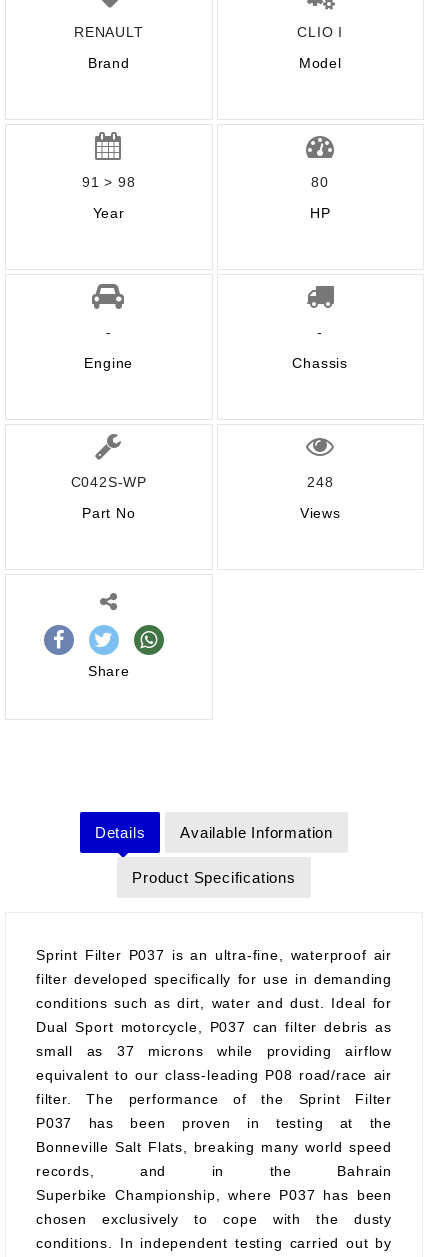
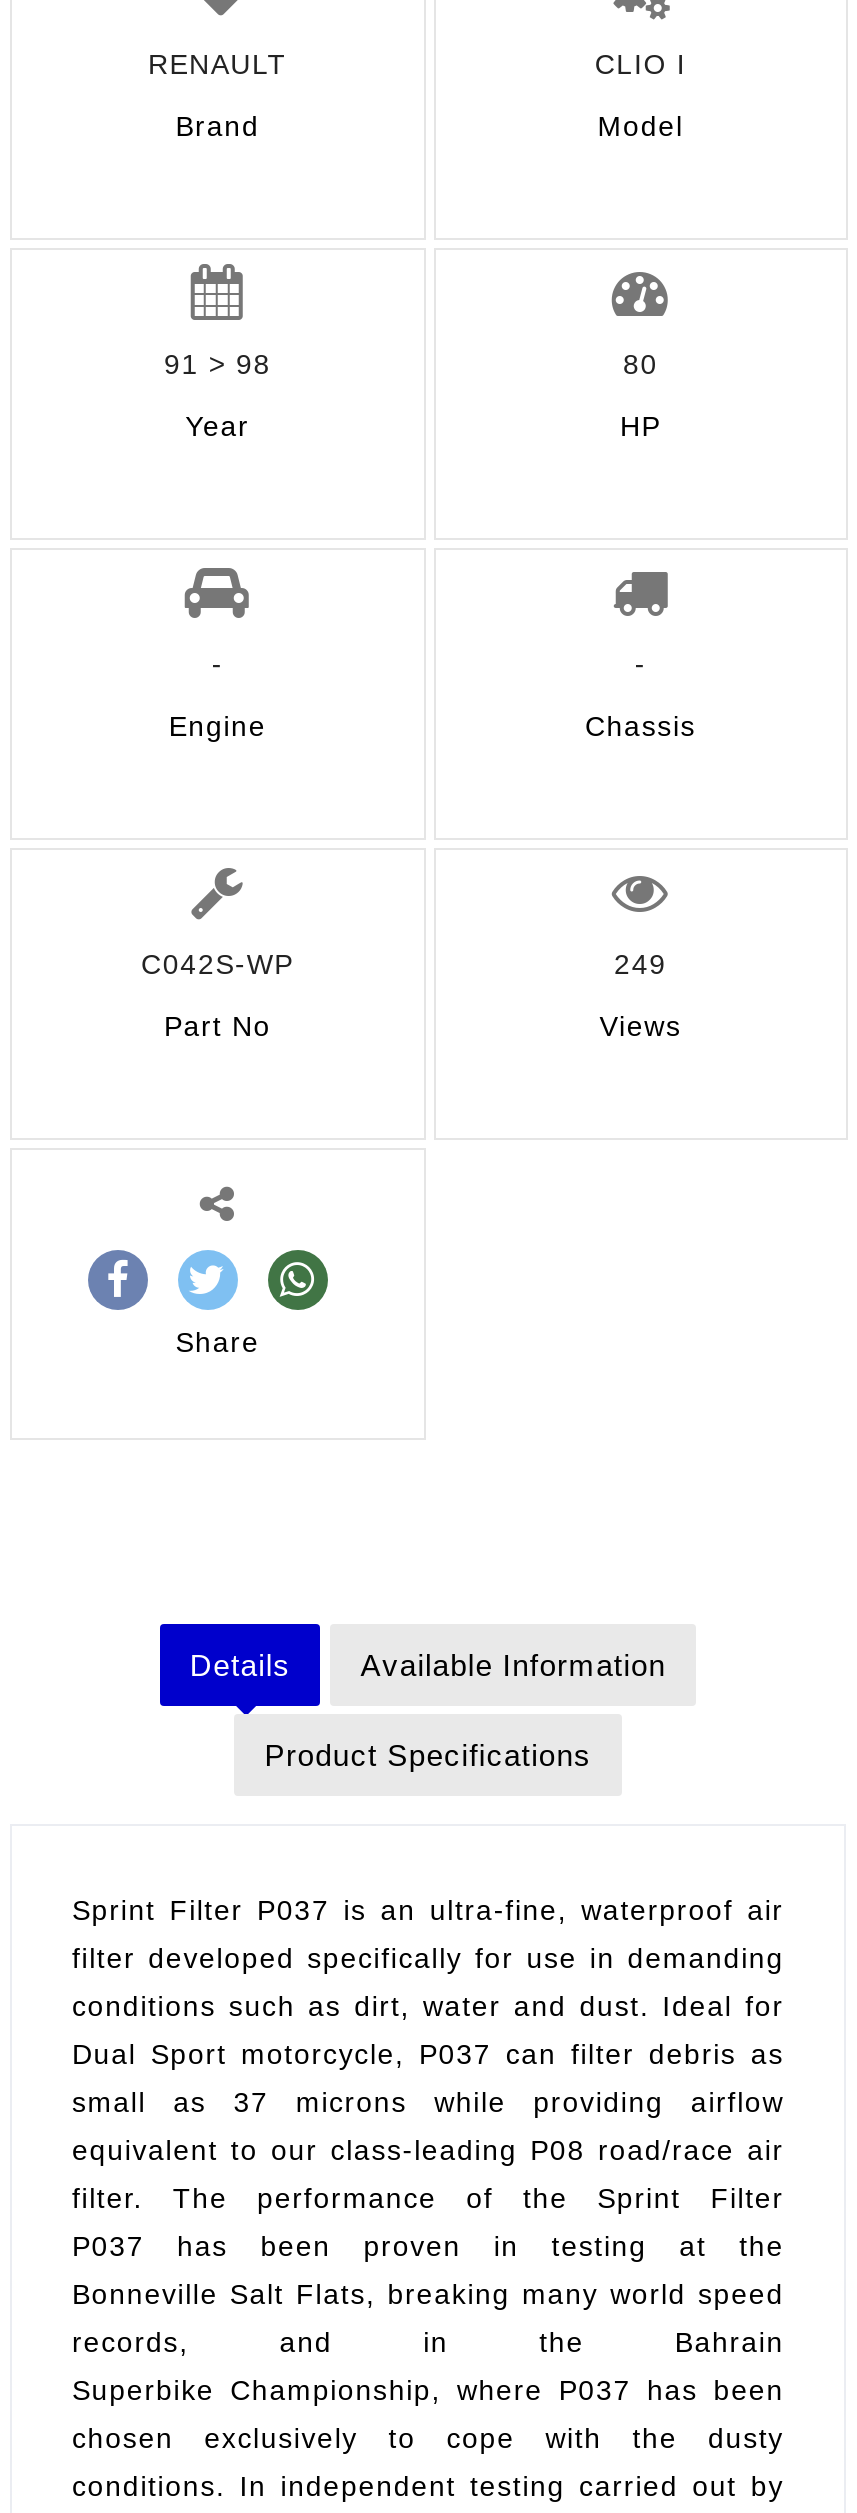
[307,474,333,490] 248 -> [614,948,667,980] 249

